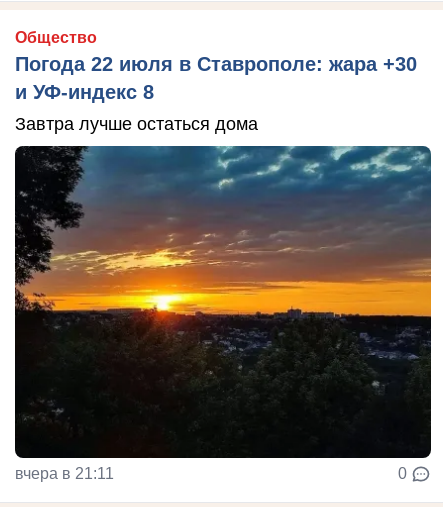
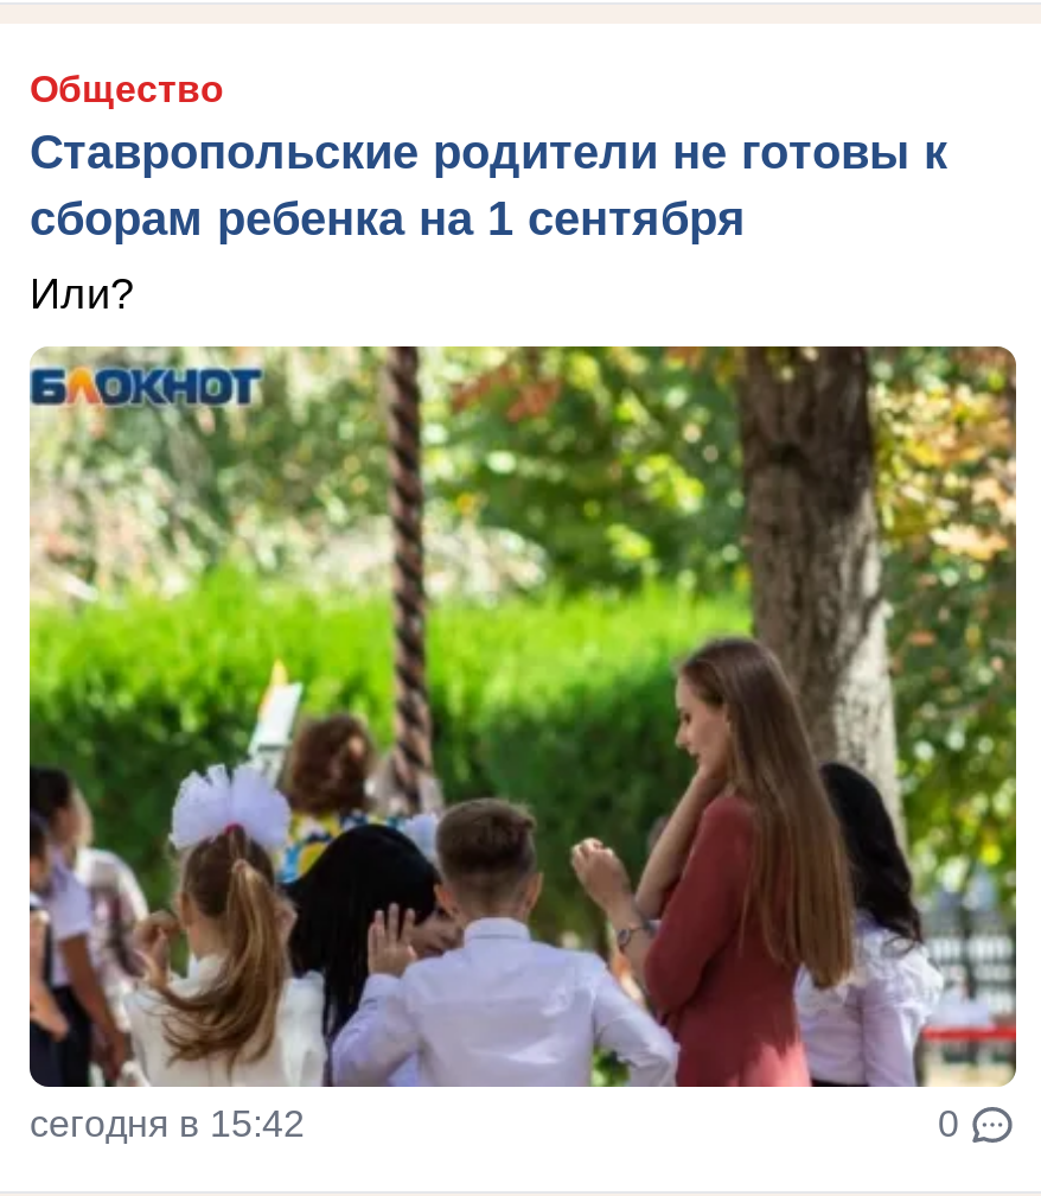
[15,52,417,102] Погода 22 июля в Ставрополе: жара +30 | и УФ-индекс 8 -> [30,125,947,243] Ставропольские родители не готовы к | сборам ребенка на 1 сентября
[15,113,258,133] Завтра лучше остаться дома -> [30,269,134,317] Или?
[14,145,432,481] [image] | вчера в 21:11 -> [27,344,1018,1143] [image] | сегодня в 15:42

